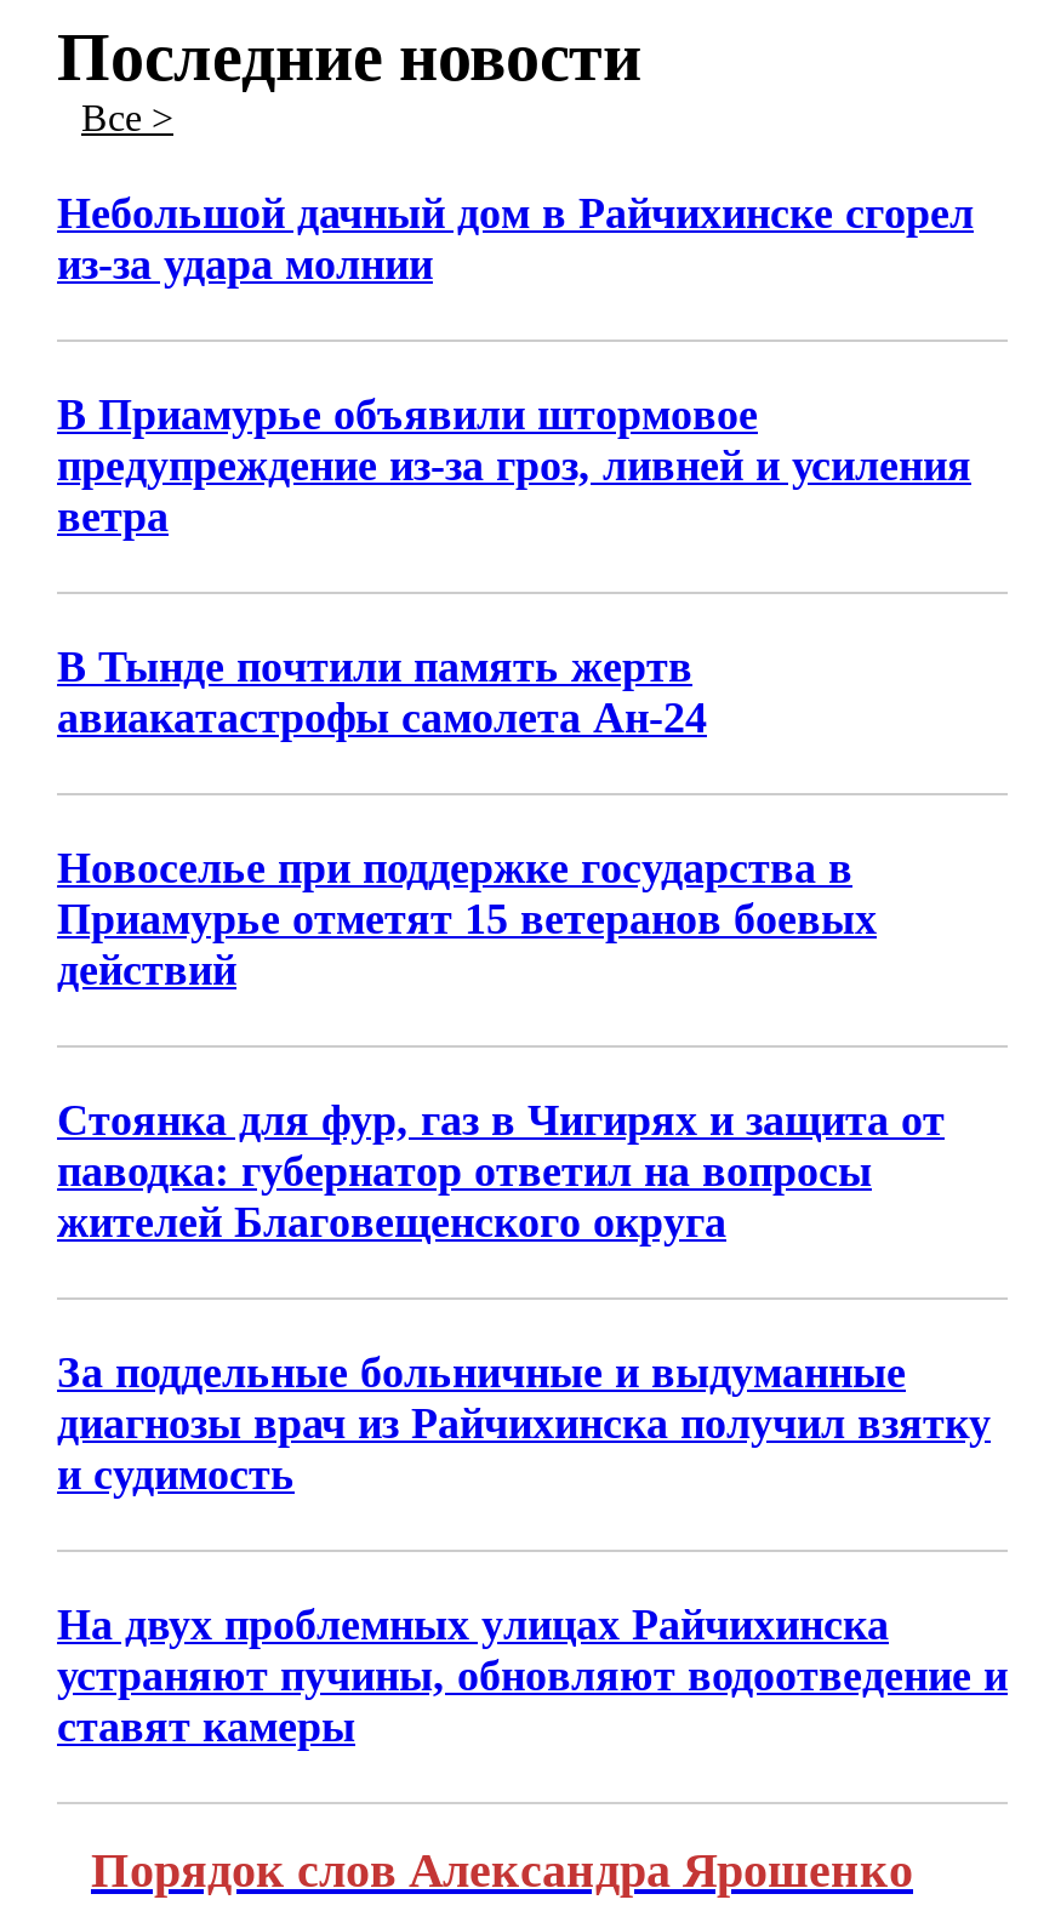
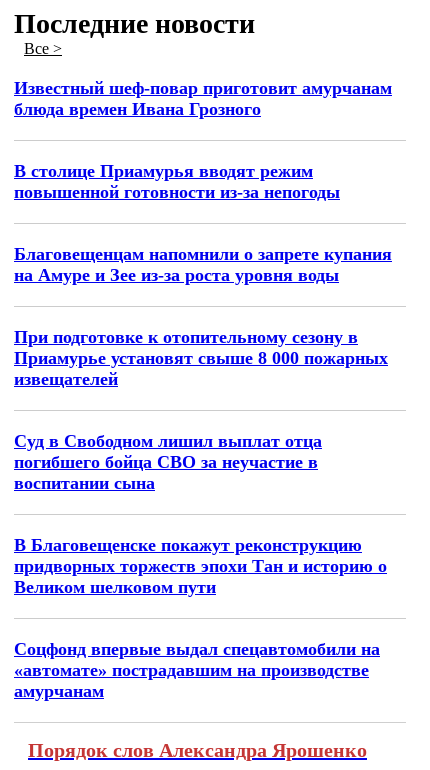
[57,190,974,289] Небольшой дачный дом в Райчихинске сгорел | из-за удара молнии -> [14,78,392,119] Известный шеф-повар приготовит амурчанам | блюда времен Ивана Грозного
[57,391,971,542] В Приамурье объявили штормовое | предупреждение из-за гроз, ливней и усиления | ветра -> [14,161,340,202] В столице Приамурья вводят режим | повышенной готовности из-за непогоды
[57,643,707,743] В Тынде почтили память жертв | авиакатастрофы самолета Ан-24 -> [14,244,392,285] Благовещенцам напомнили о запрете купания | на Амуре и Зее из-за роста уровня воды
[57,845,877,995] Новоселье при поддержке государства в | Приамурье отметят 15 ветеранов боевых | действий -> [14,327,388,389] При подготовке к отопительному сезону в | Приамурье установят свыше 8 000 пожарных | извещателей
[57,1097,945,1247] Стоянка для фур, газ в Чигирях и защита от | паводка: губернатор ответил на вопросы | жителей Благовещенского округа -> [14,431,322,493] Суд в Свободном лишил выплат отца | погибшего бойца СВО за неучастие в | воспитании сына
[57,1349,991,1499] За поддельные больничные и выдуманные | диагнозы врач из Райчихинска получил взятку | и судимость -> [14,535,387,597] В Благовещенске покажут реконструкцию | придворных торжеств эпохи Тан и историю о | Великом шелковом пути
[57,1601,1008,1752] На двух проблемных улицах Райчихинска | устраняют пучины, обновляют водоотведение и | ставят камеры -> [14,639,380,701] Соцфонд впервые выдал спецавтомобили на | «автомате» пострадавшим на производстве | амурчанам

